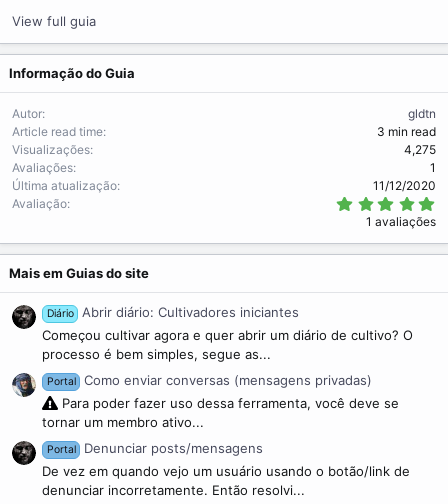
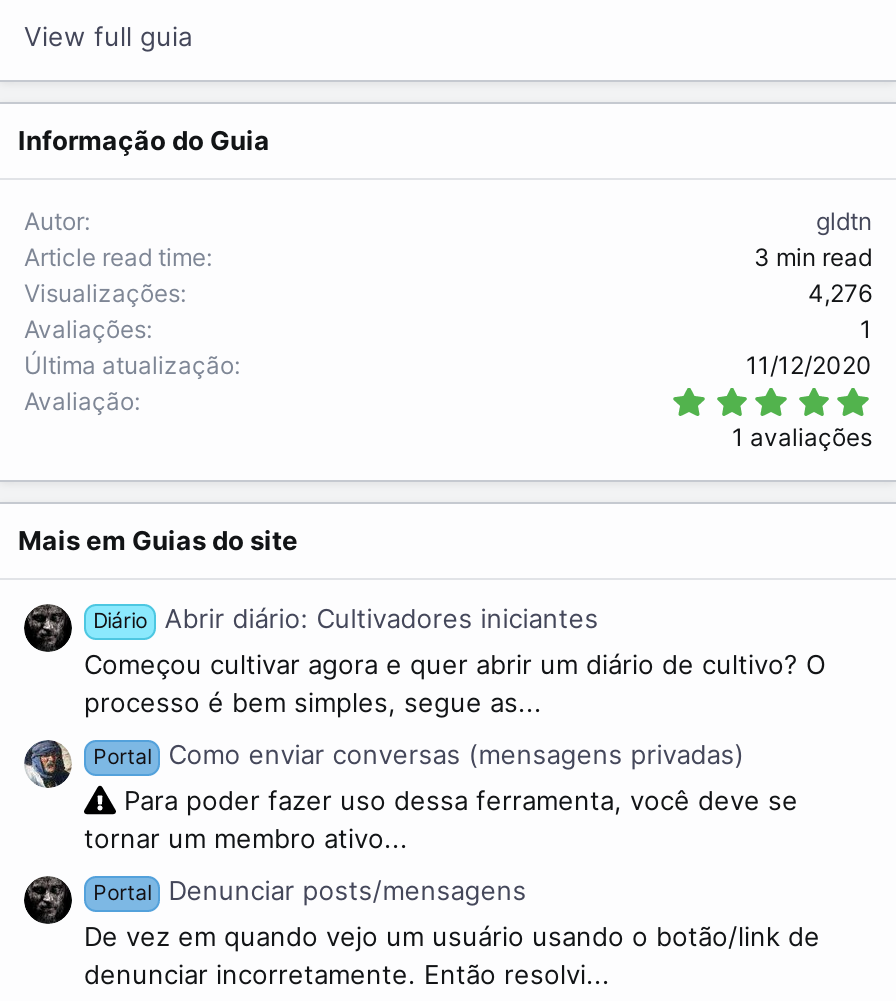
[404,142,436,157] 4,275 -> [808,278,872,308] 4,276

